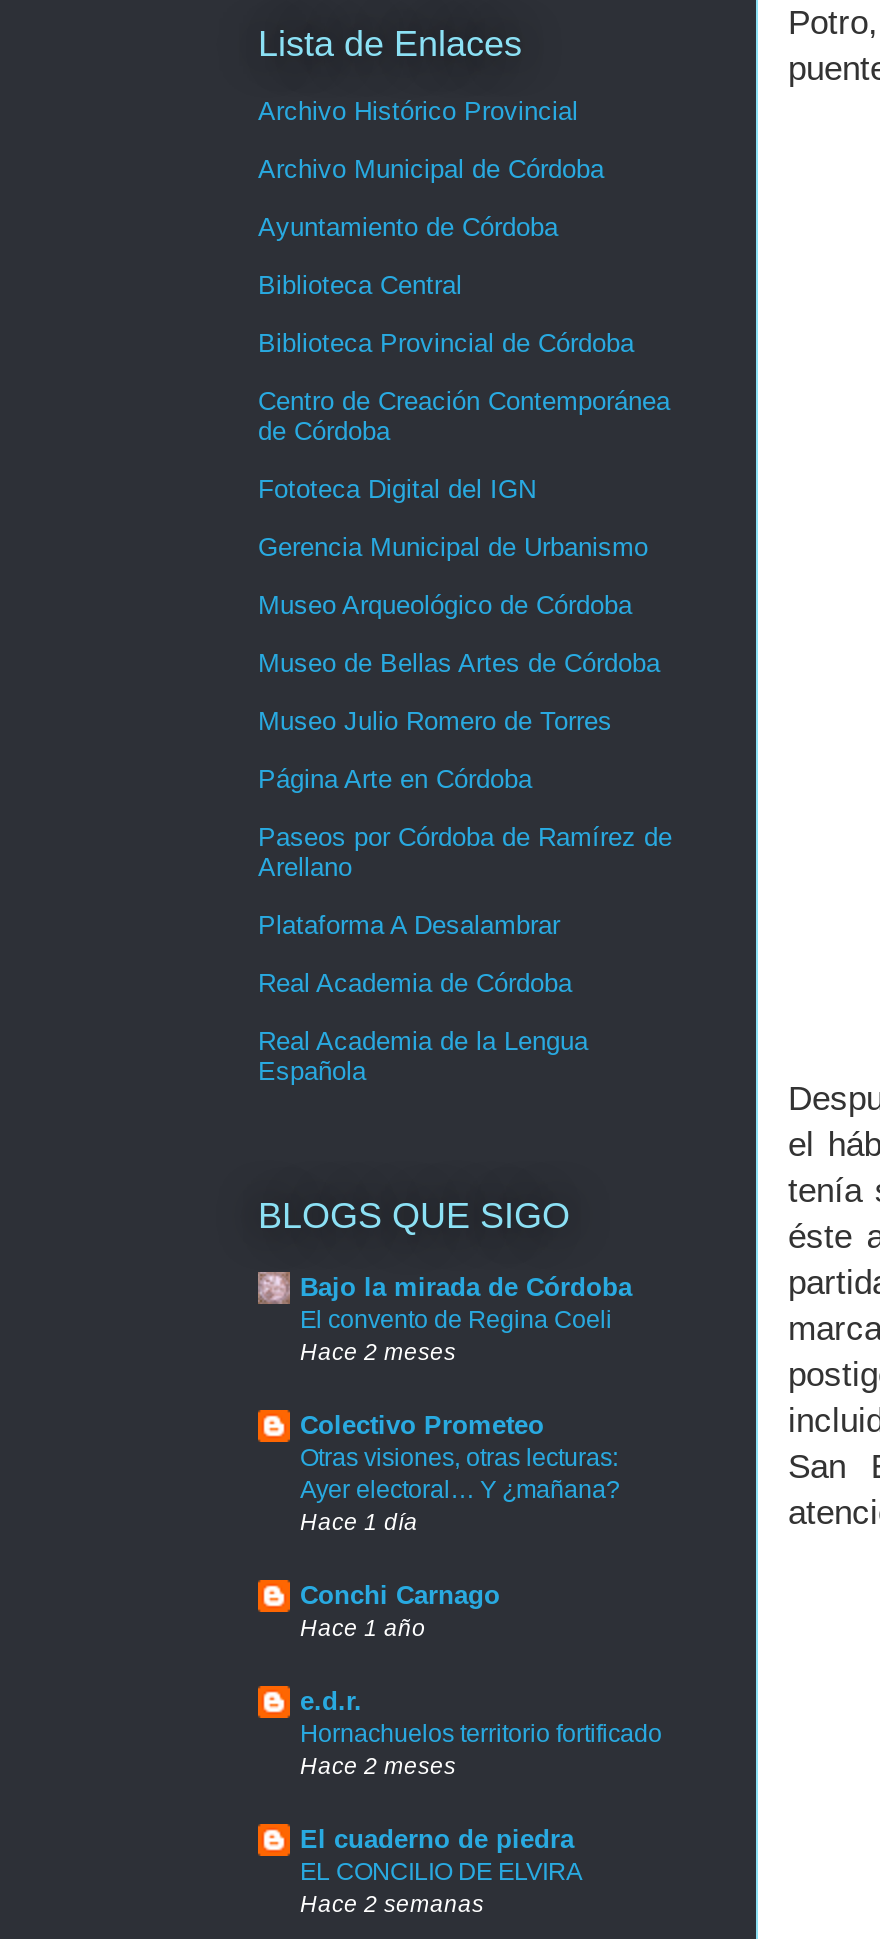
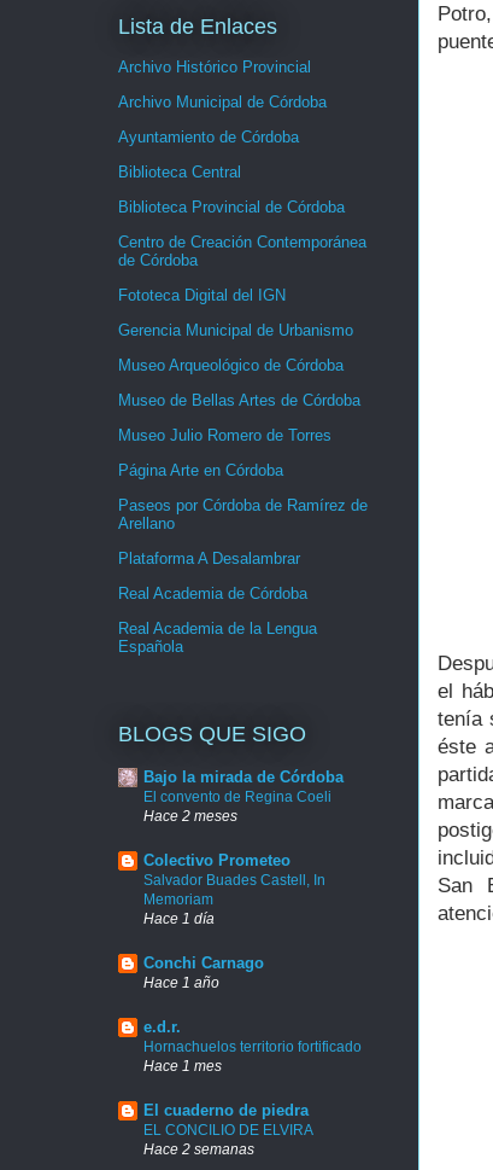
[300,1444,620,1504] Otras visiones, otras lecturas: | Ayer electoral… Y ¿mañana? -> [143,872,325,908] Salvador Buades Castell, In | Memoriam
[300,1752,456,1778] Hace 2 meses -> [143,1058,222,1074] Hace 1 mes

